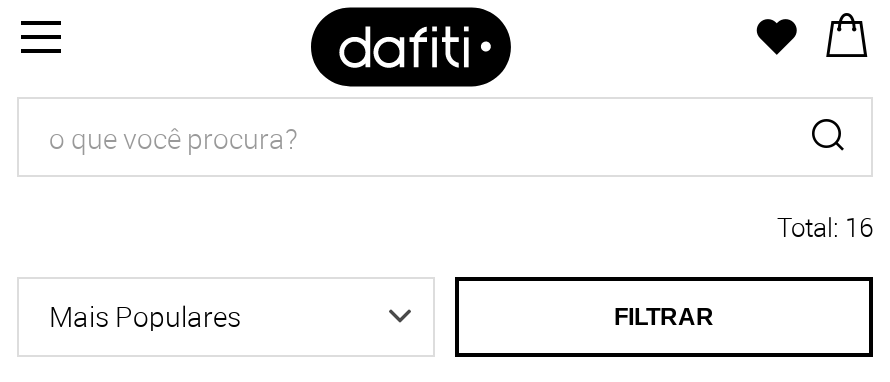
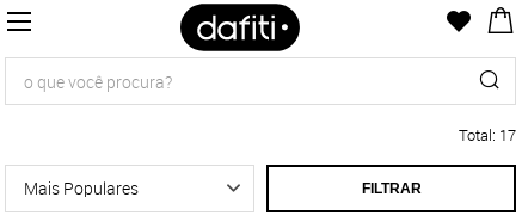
[777,209,873,245] Total: 16 -> [459,124,516,146] Total: 17

